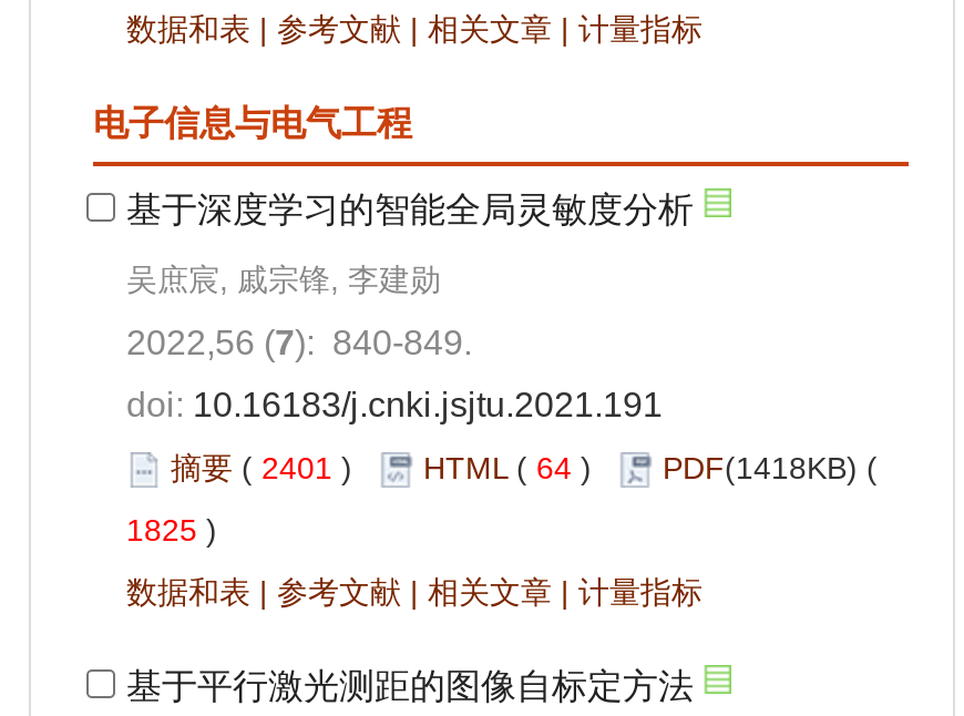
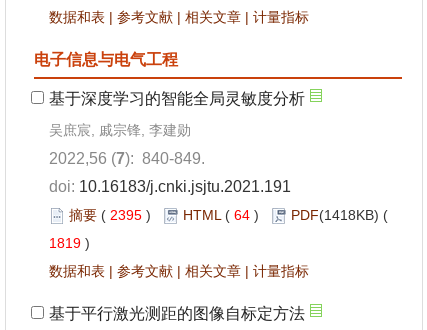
[171,450,878,486] 摘要(2401) HTML (64) PDF(1418KB) ( -> [69,207,388,223] 摘要(2395) HTML (64) PDF(1418KB) (
[126,512,235,548] 1825) -> [49,235,98,251] 1819)

